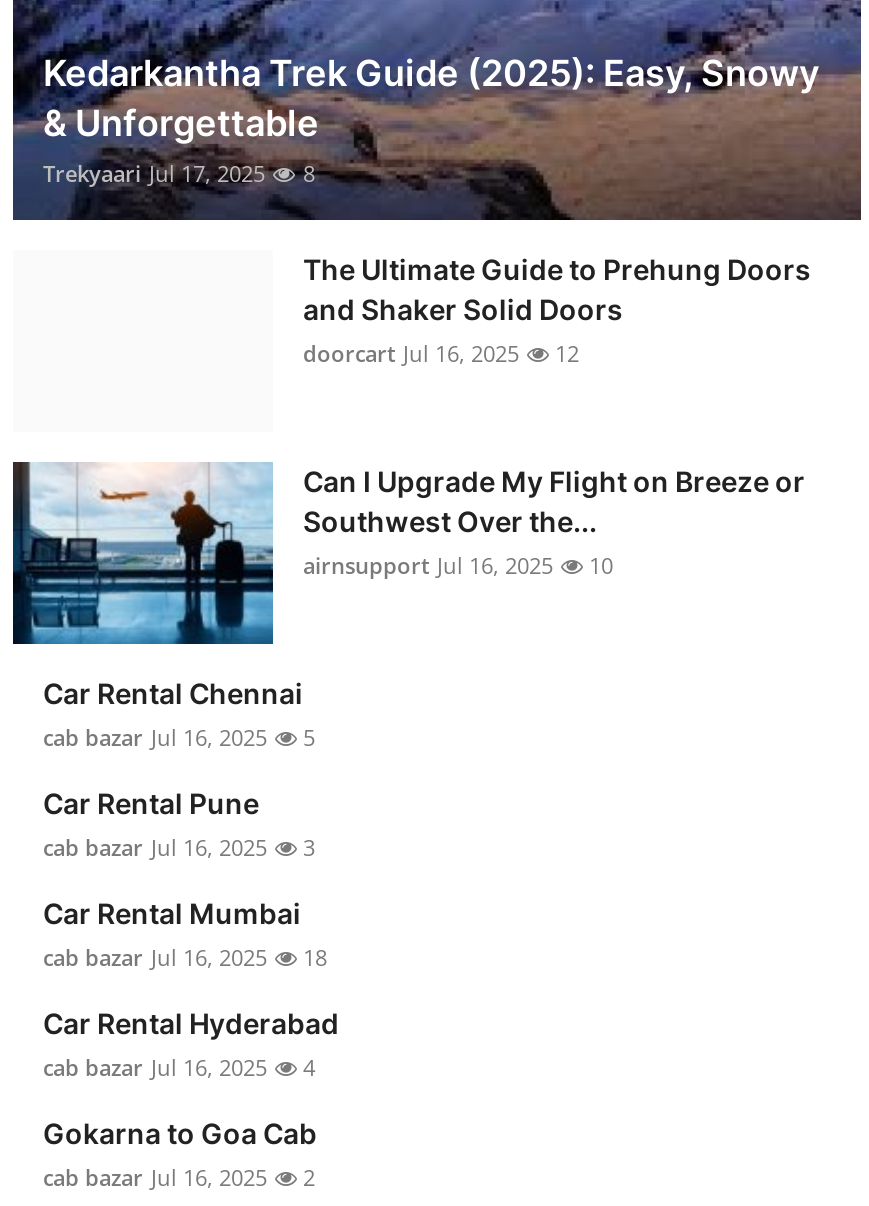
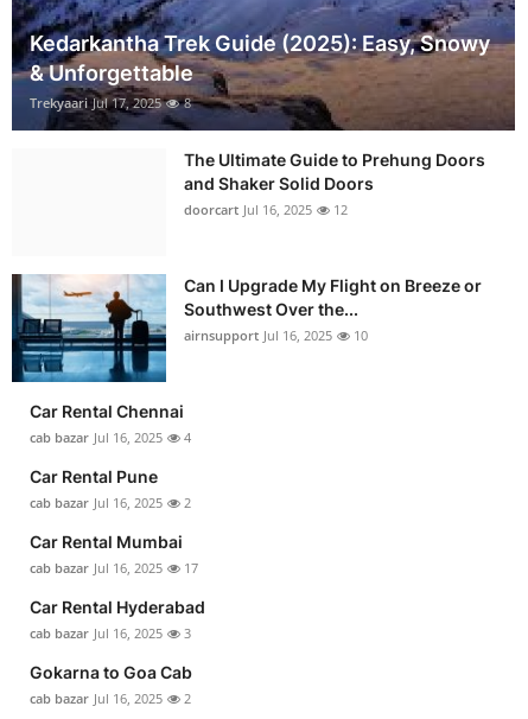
[43,723,315,753] cab bazar Jul 16, 2025 5 -> [30,429,191,446] cab bazar Jul 16, 2025 4
[43,833,315,863] cab bazar Jul 16, 2025 3 -> [30,494,191,512] cab bazar Jul 16, 2025 2
[43,943,327,973] cab bazar Jul 16, 2025 18 -> [30,559,198,577] cab bazar Jul 16, 2025 17
[43,1053,315,1083] cab bazar Jul 16, 2025 4 -> [30,624,191,642] cab bazar Jul 16, 2025 3

